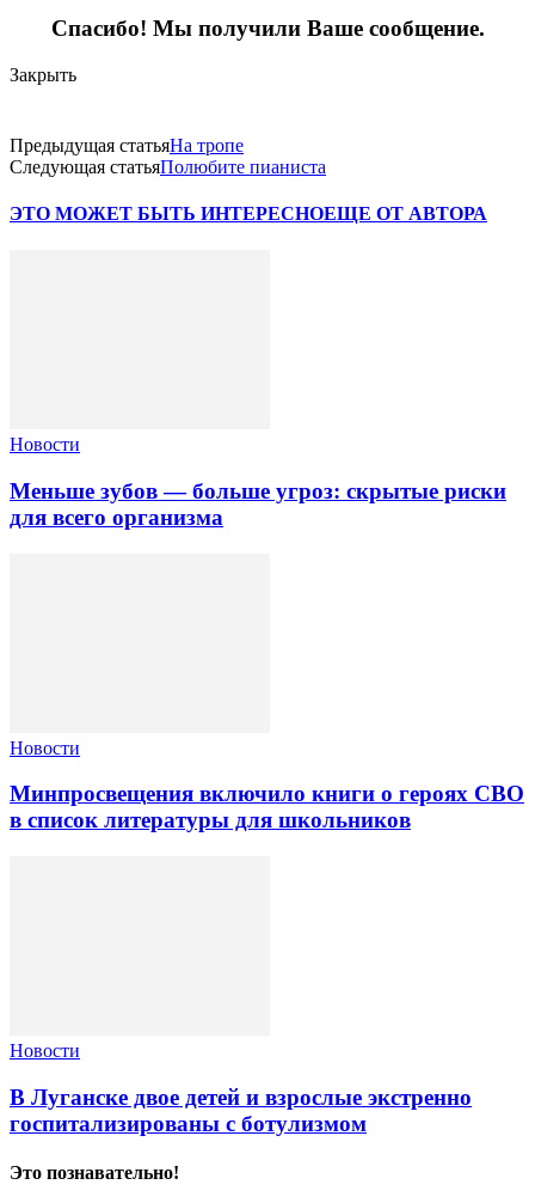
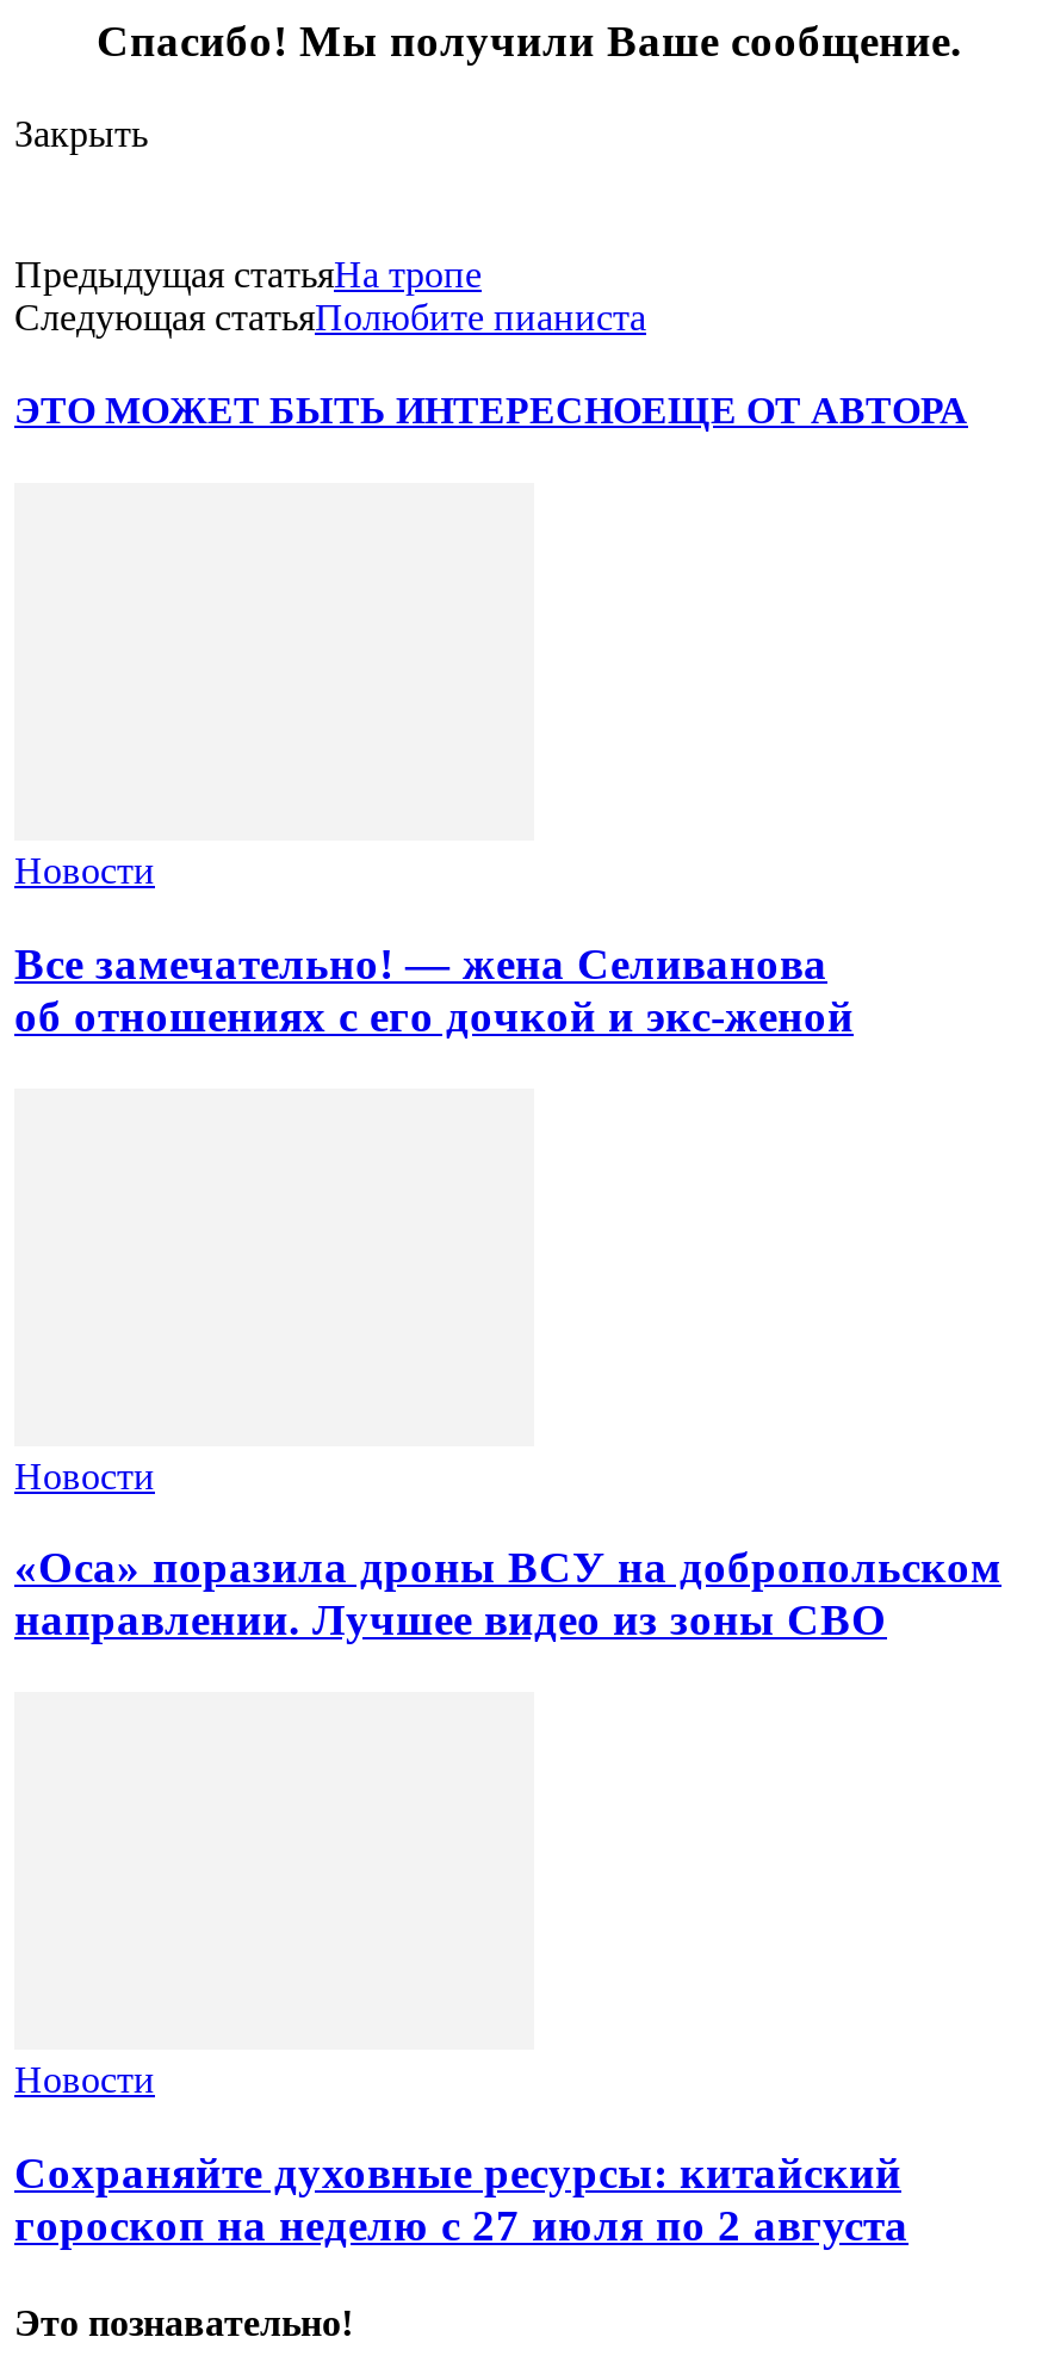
[10,478,506,530] Меньше зубов — больше угроз: скрытые риски | для всего организма -> [14,938,854,1041] Все замечательно! — жена Селиванова | об отношениях с его дочкой и экс-женой
[10,781,524,833] Минпросвещения включило книги о героях СВО | в список литературы для школьников -> [14,1543,1002,1645] «Оса» поразила дроны ВСУ на добропольском | направлении. Лучшее видео из зоны СВО
[10,1084,472,1136] В Луганске двое детей и взрослые экстренно | госпитализированы с ботулизмом -> [14,2147,909,2249] Сохраняйте духовные ресурсы: китайский | гороскоп на неделю с 27 июля по 2 августа

